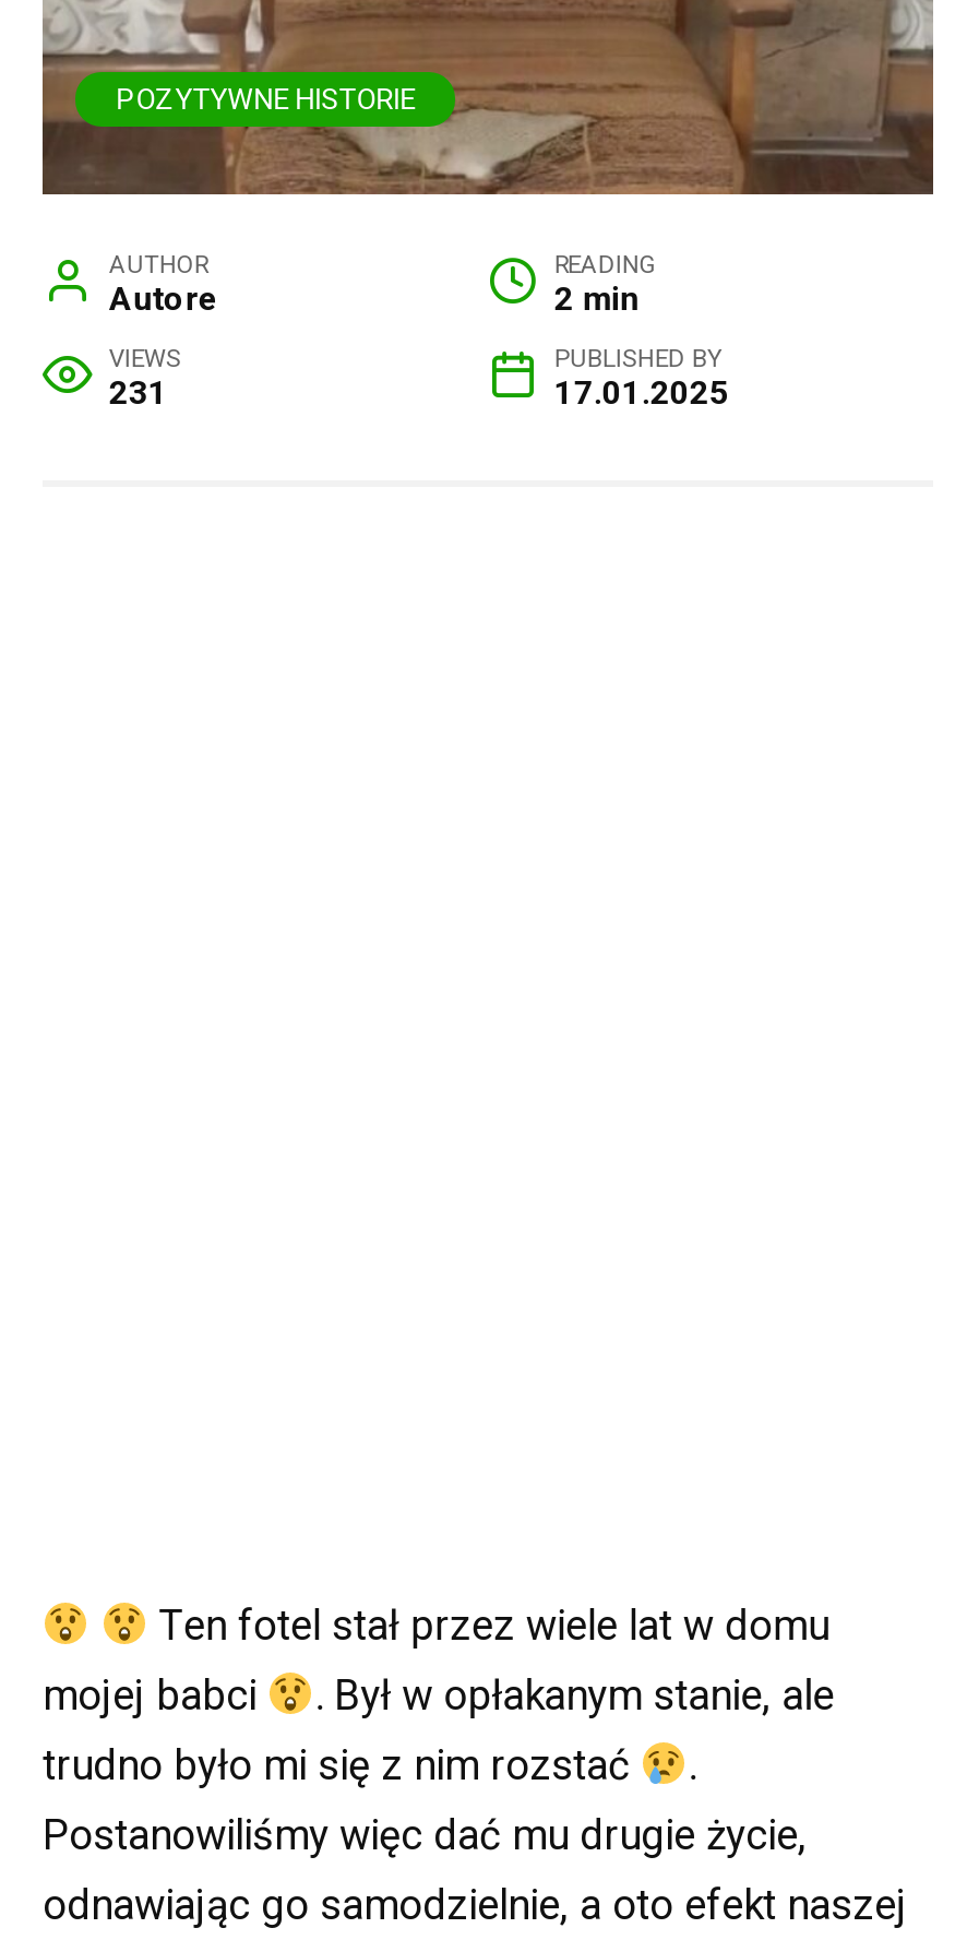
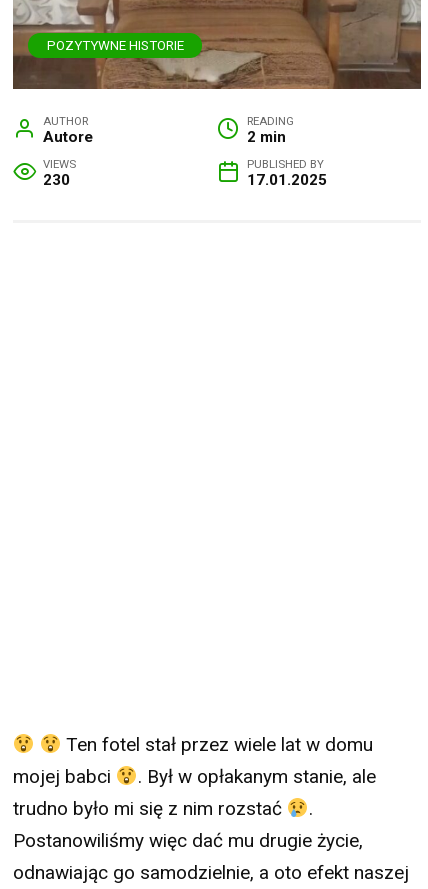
[109,373,168,412] 231 -> [43,171,70,189] 230

